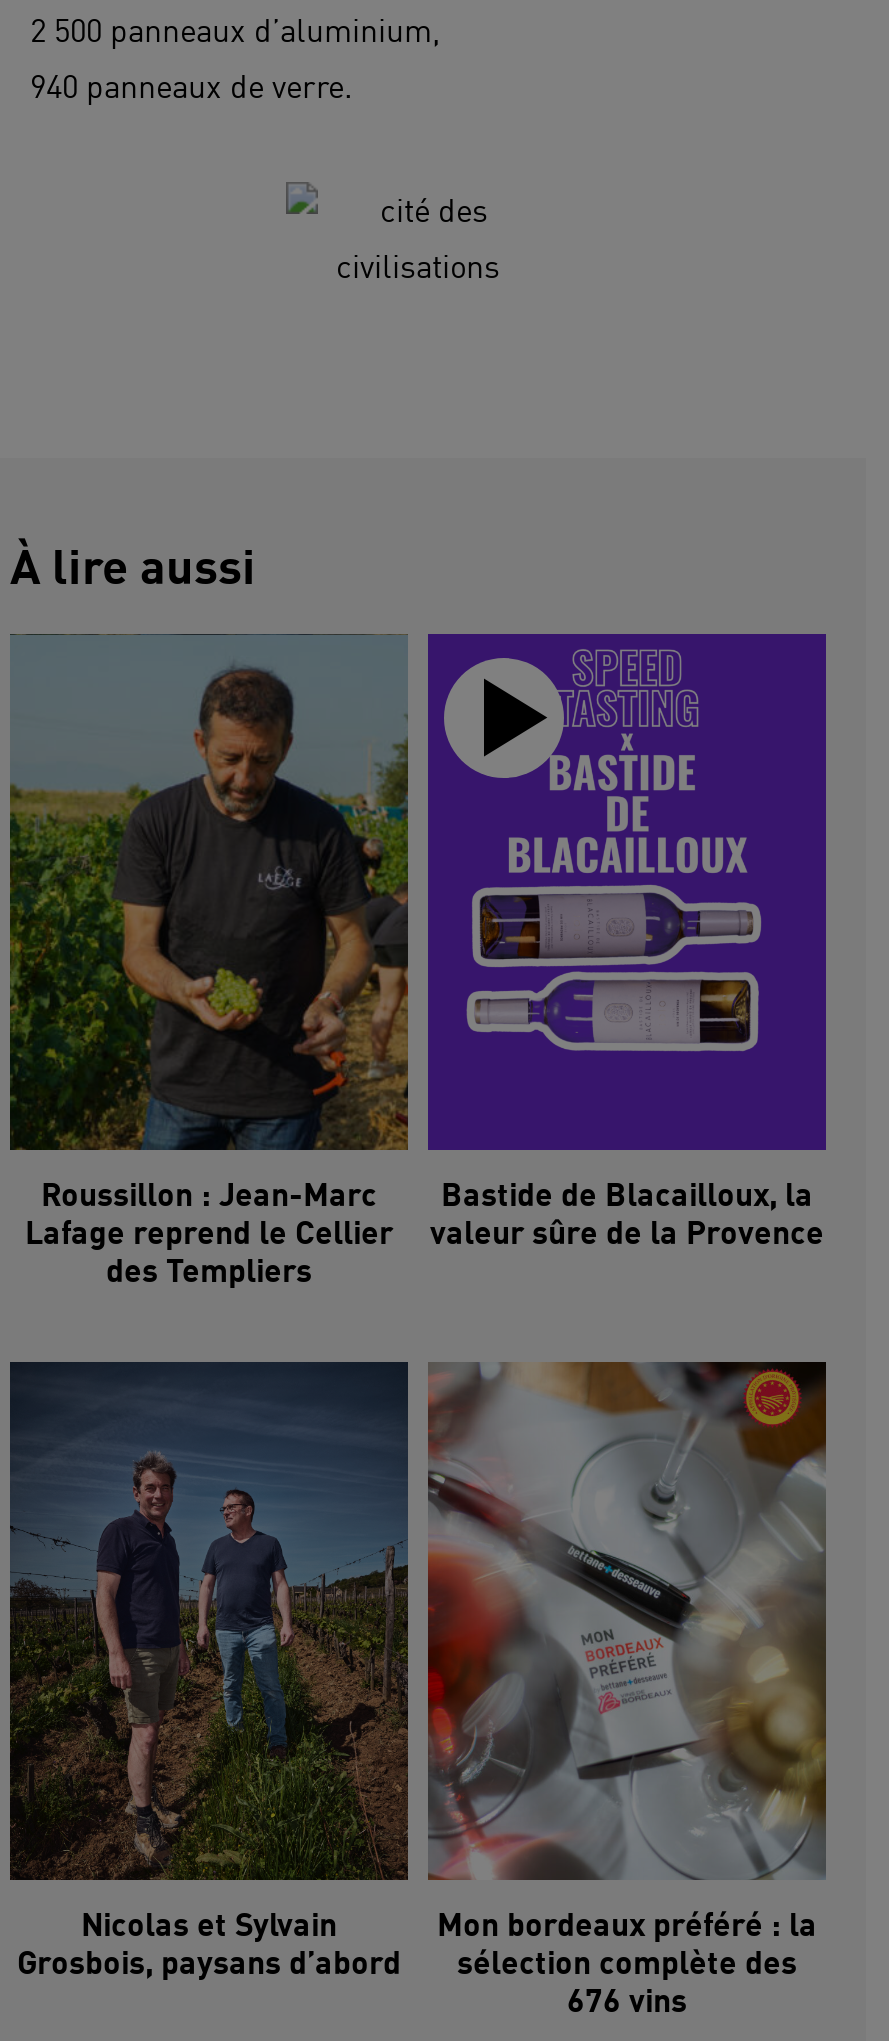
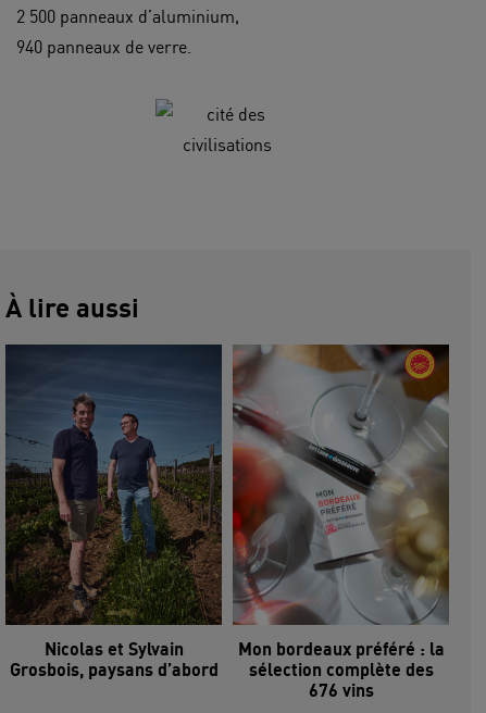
[8,636,410,1291] [image] | Roussillon : Jean-Marc | Lafage reprend le Cellier | des Templiers -> none
[426,632,828,1253] [image] | Bastide de Blacailloux, la | valeur sûre de la Provence -> none

